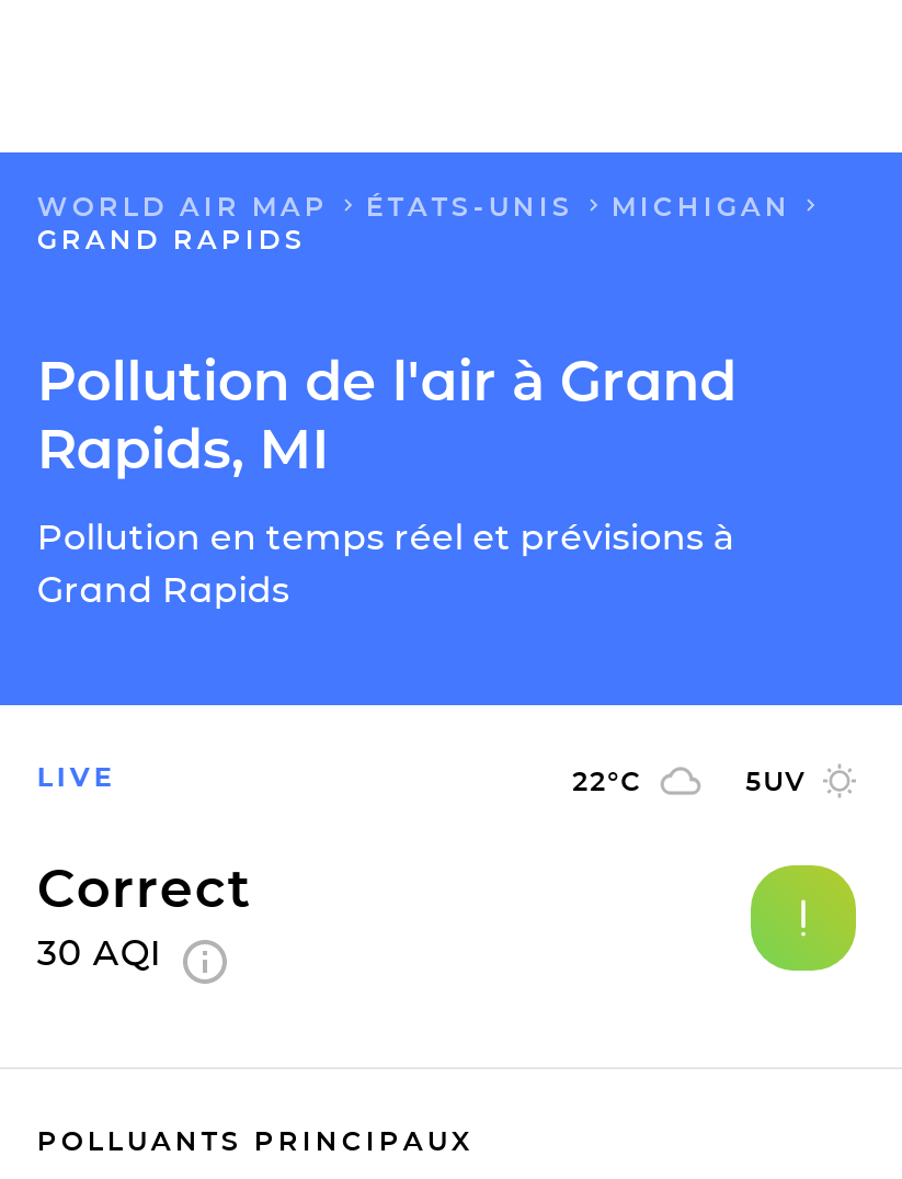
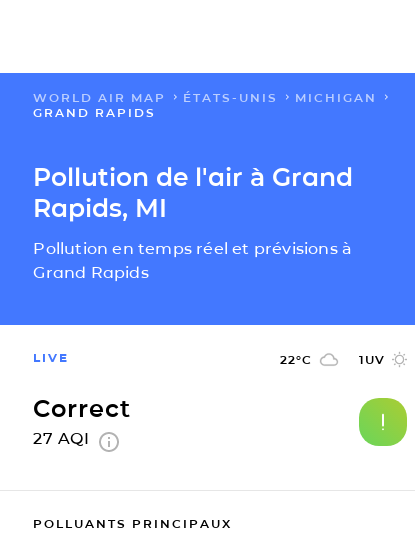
[746,764,807,797] 5UV -> [359,352,385,367] 1UV
[37,932,172,974] 30 AQI -> [33,428,94,447] 27 AQI

